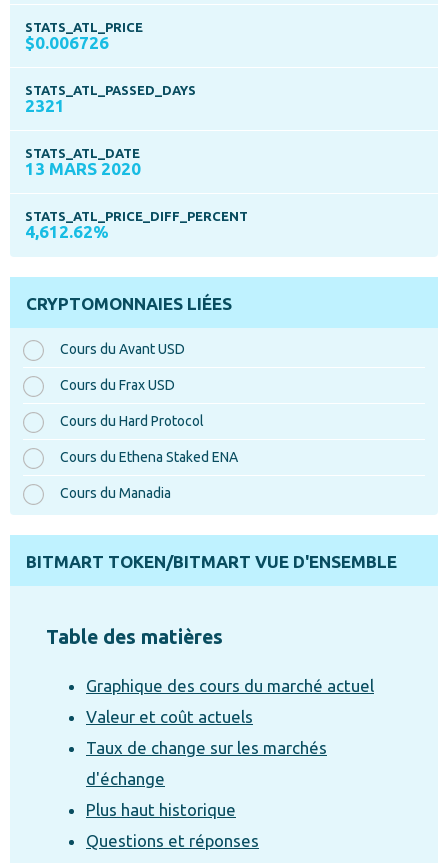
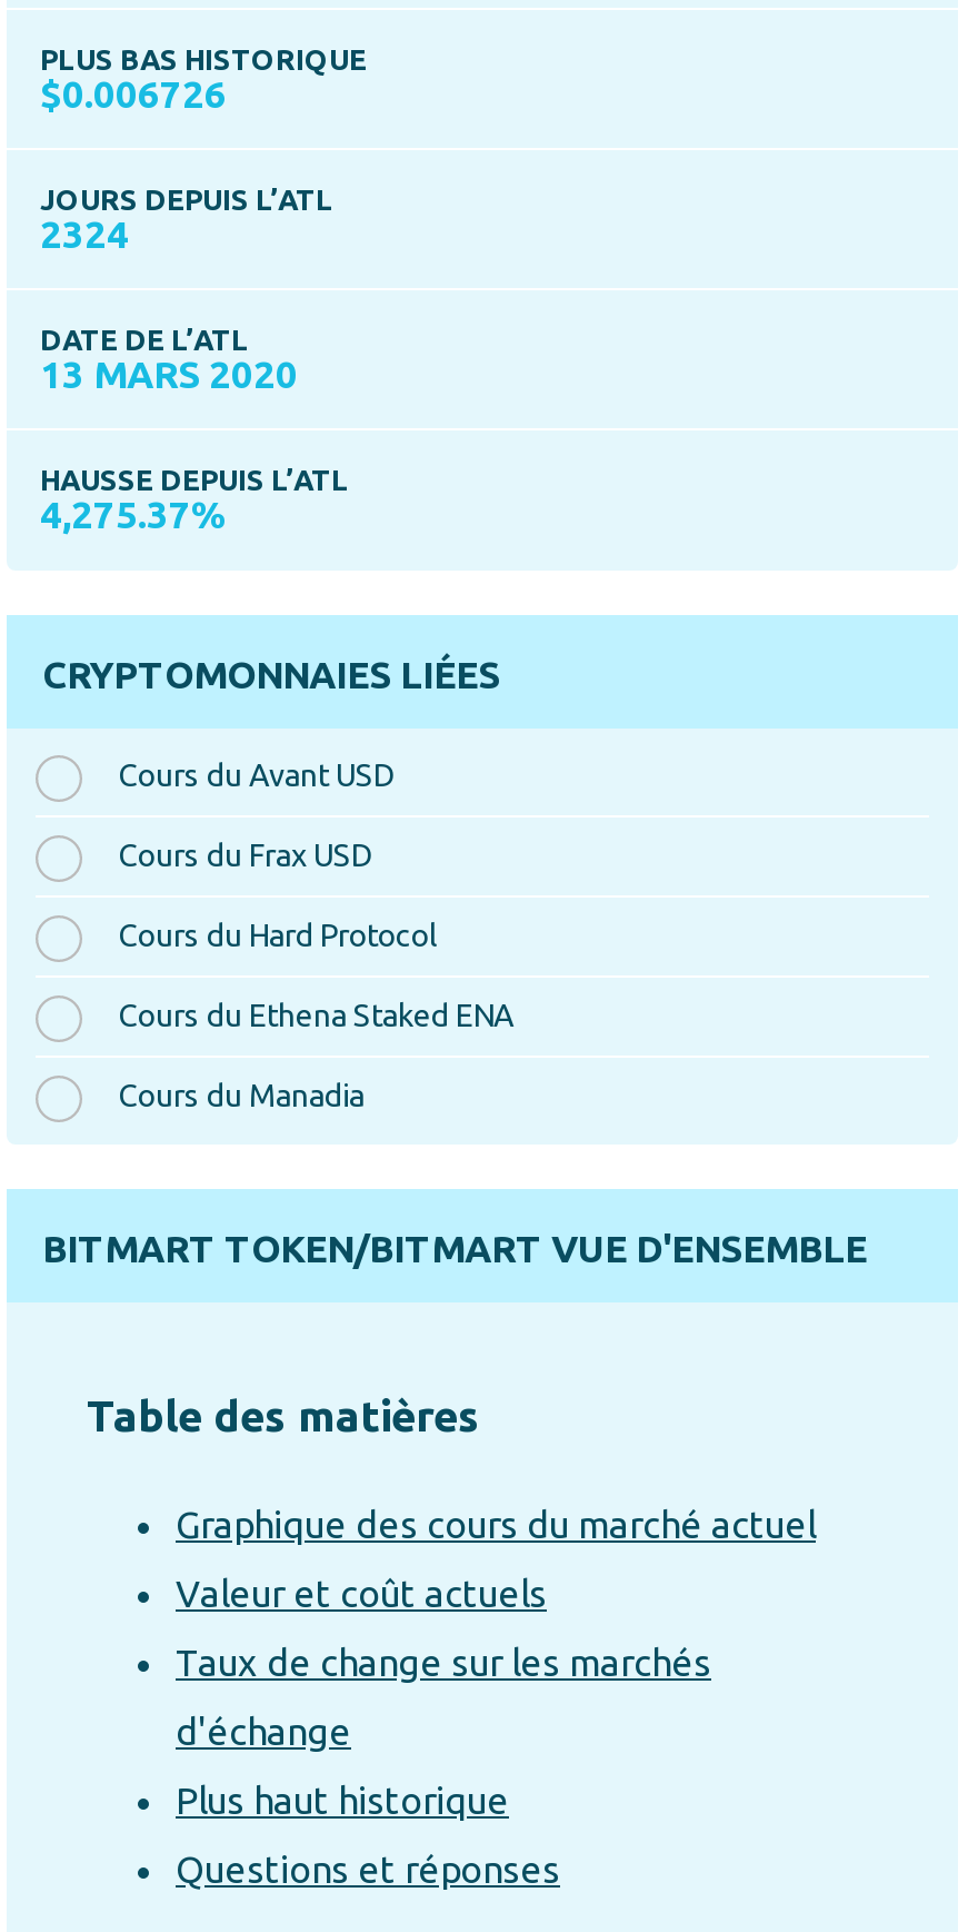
[25,20,143,34] STATS_ATL_PRICE -> [40,44,367,75] PLUS BAS HISTORIQUE
[25,83,196,115] STATS_ATL_PASSED_DAYS | 2321 -> [40,184,333,256] JOURS DEPUIS L’ATL | 2324
[25,146,140,160] STATS_ATL_DATE -> [40,325,249,356] DATE DE L’ATL
[25,209,248,241] STATS_ATL_PRICE_DIFF_PERCENT | 4,612.62% -> [40,465,349,536] HAUSSE DEPUIS L’ATL | 4,275.37%

